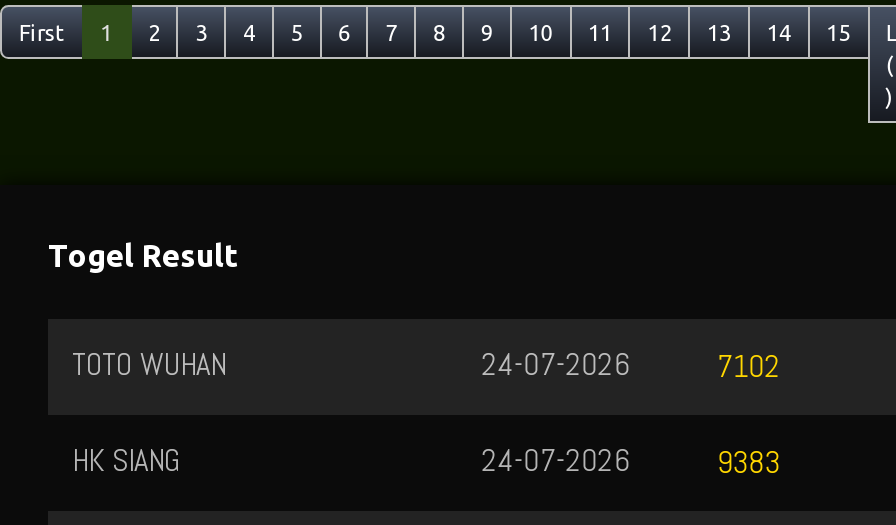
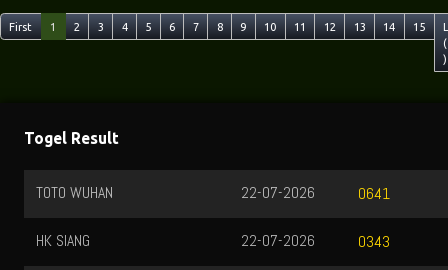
[481,346,629,386] 24-07-2026 -> [241,183,315,203] 22-07-2026
[717,347,781,387] 7102 -> [358,184,390,204] 0641
[481,442,629,482] 24-07-2026 -> [241,231,315,251] 22-07-2026
[717,443,781,483] 9383 -> [358,232,390,252] 0343

